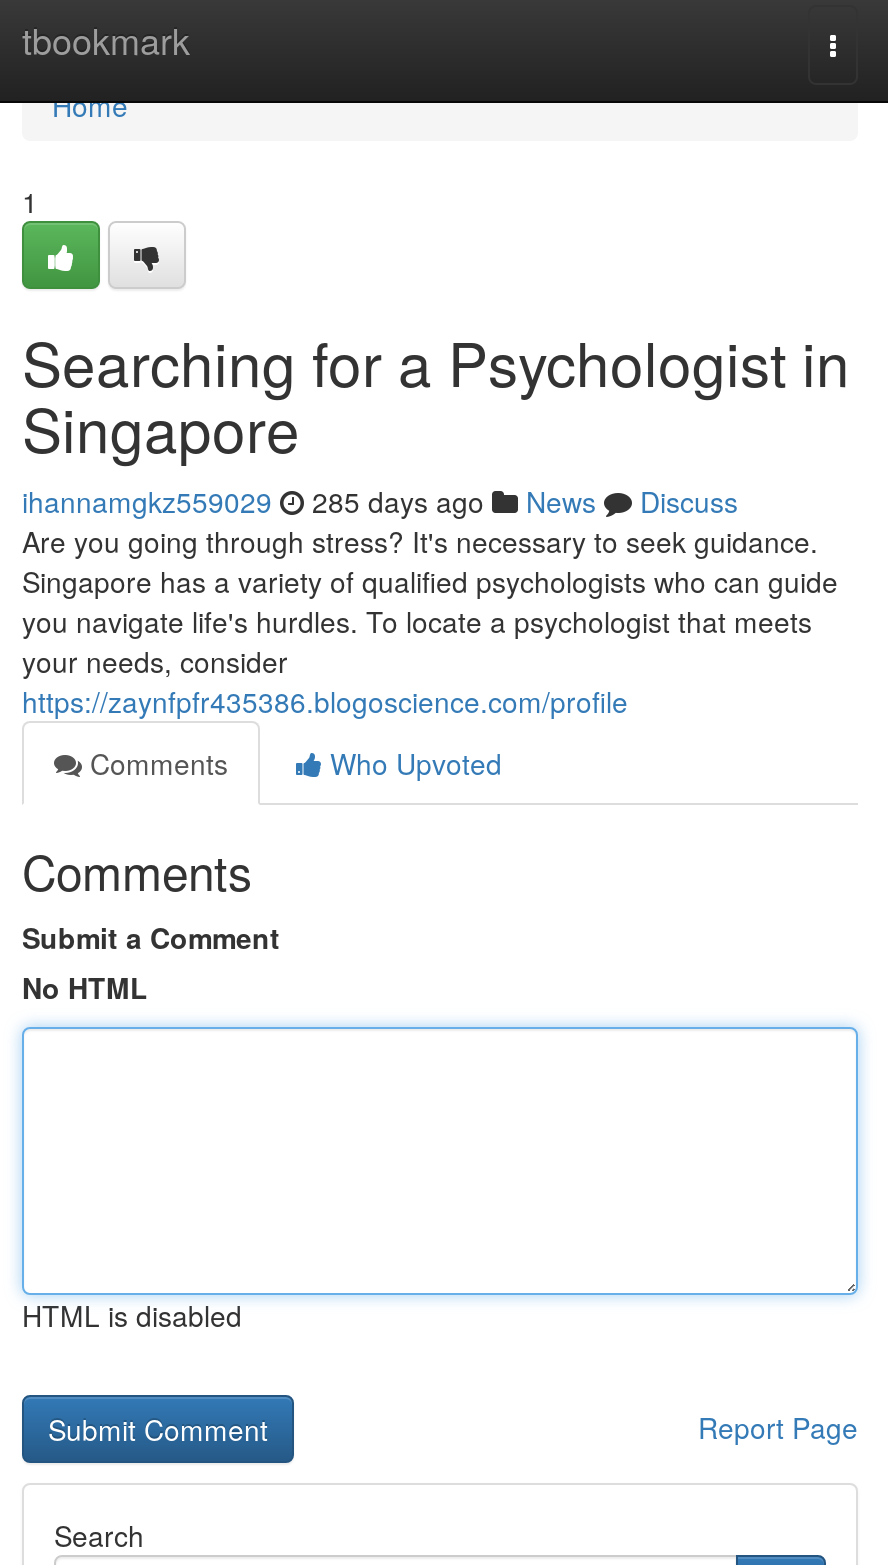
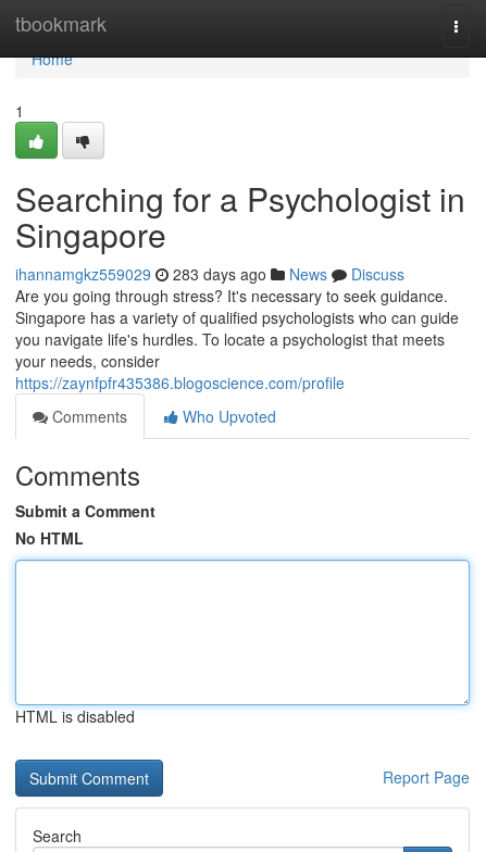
[22,481,738,521] ihannamgkz559029 285 days ago News Discuss -> [15,263,404,285] ihannamgkz559029 283 days ago News Discuss

